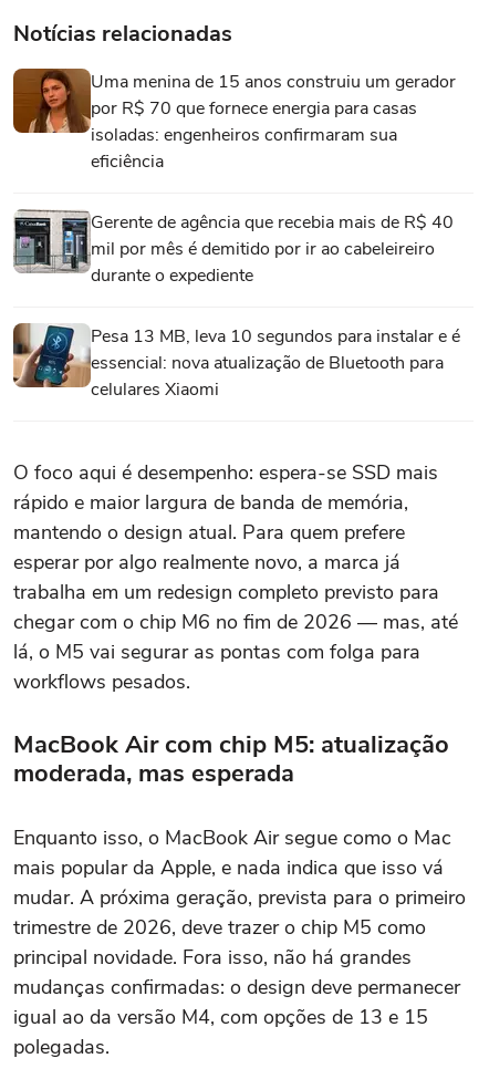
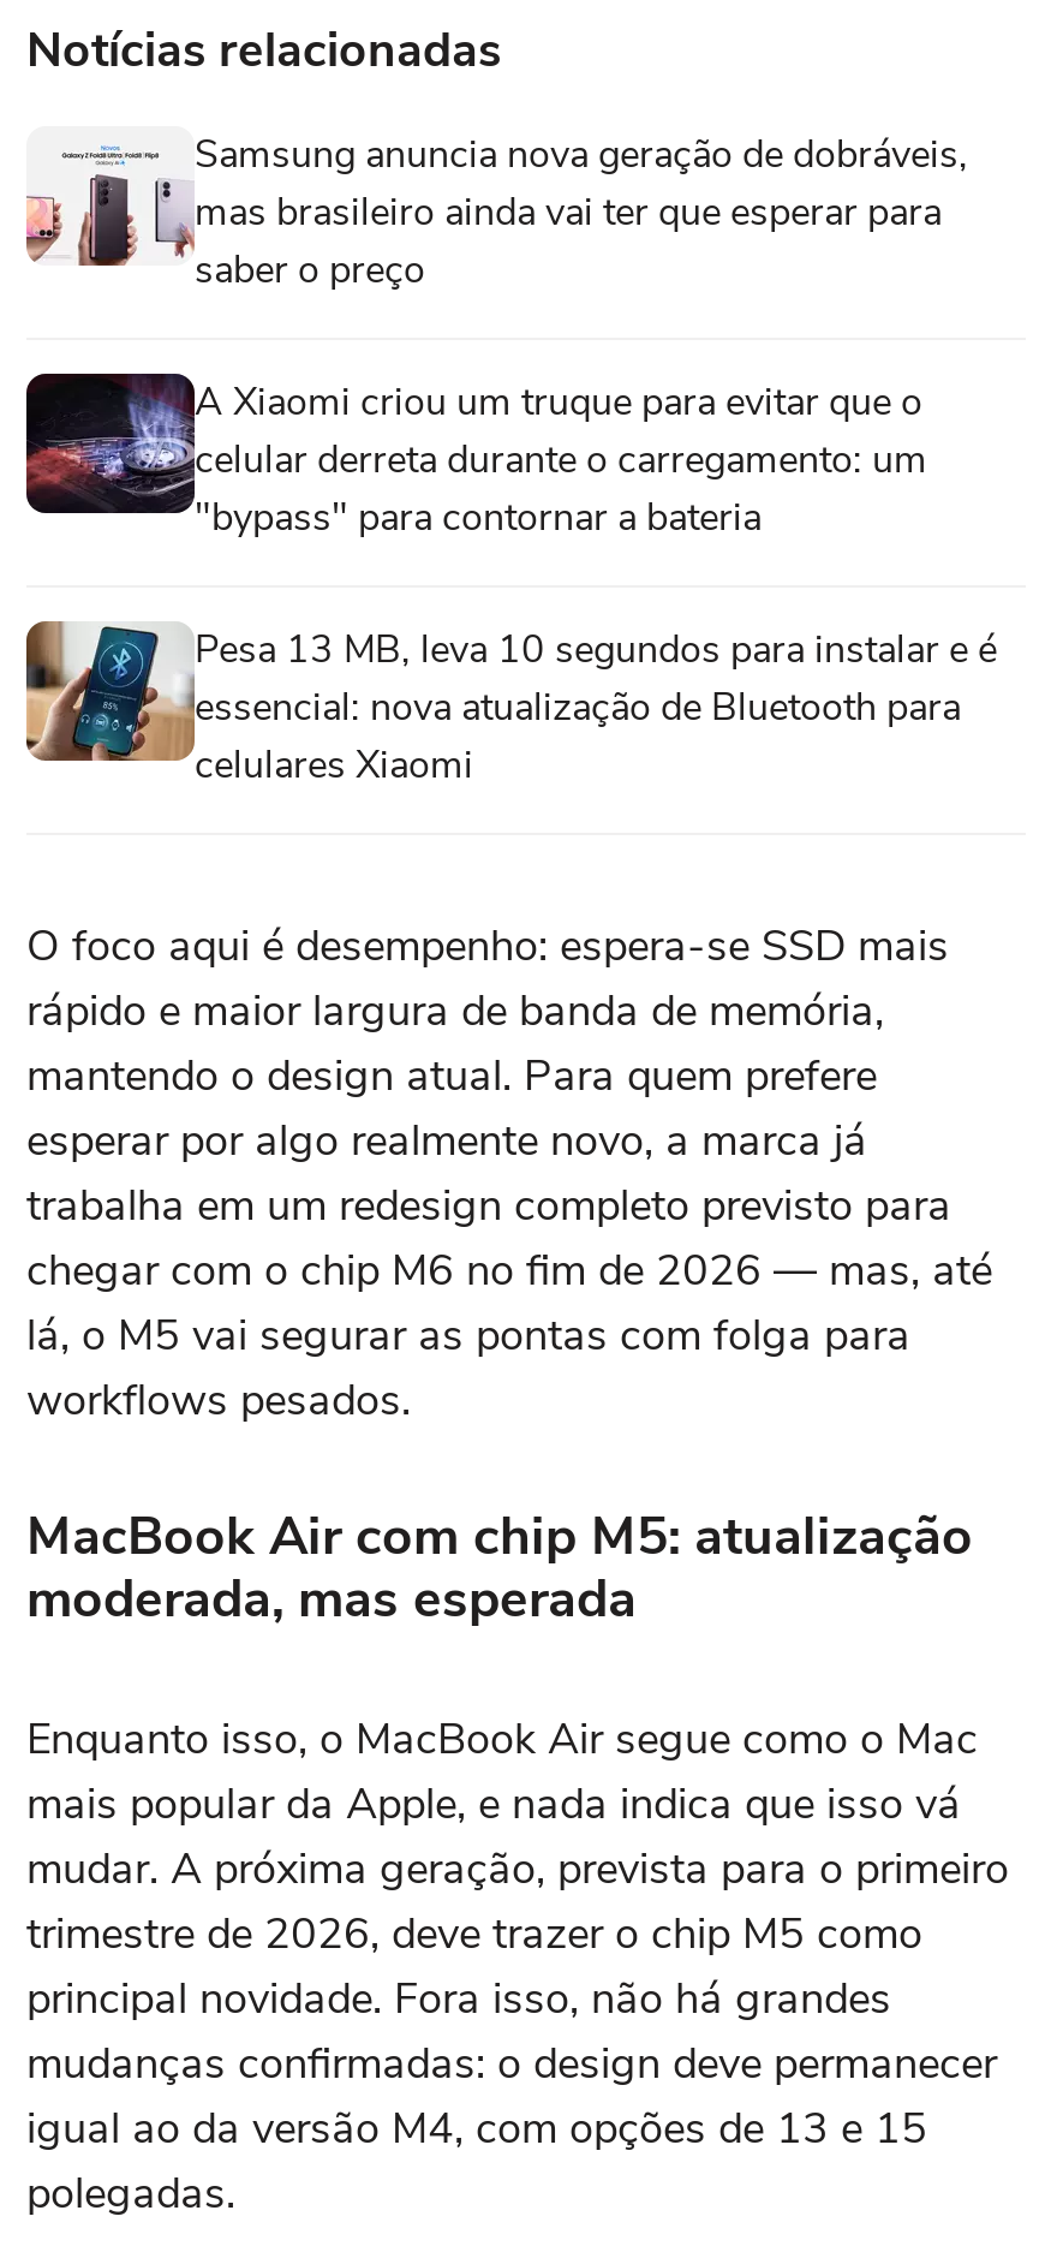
[12,68,456,174] [image] | Uma menina de 15 anos construiu um gerador | por R$ 70 que fornece energia para casas | isoladas: engenheiros confirmaram sua | eficiência -> [24,126,968,297] [image] | Samsung anuncia nova geração de dobráveis, | mas brasileiro ainda vai ter que esperar para | saber o preço
[13,209,454,288] [image] | Gerente de agência que recebia mais de R$ 40 | mil por mês é demitido por ir ao cabeleireiro | durante o expediente -> [24,371,927,544] [image] | A Xiaomi criou um truque para evitar que o | celular derreta durante o carregamento: um | "bypass" para contornar a bateria

